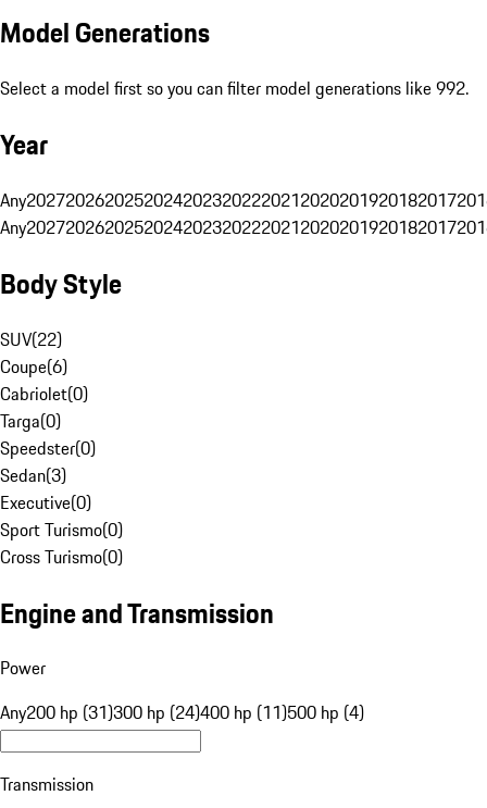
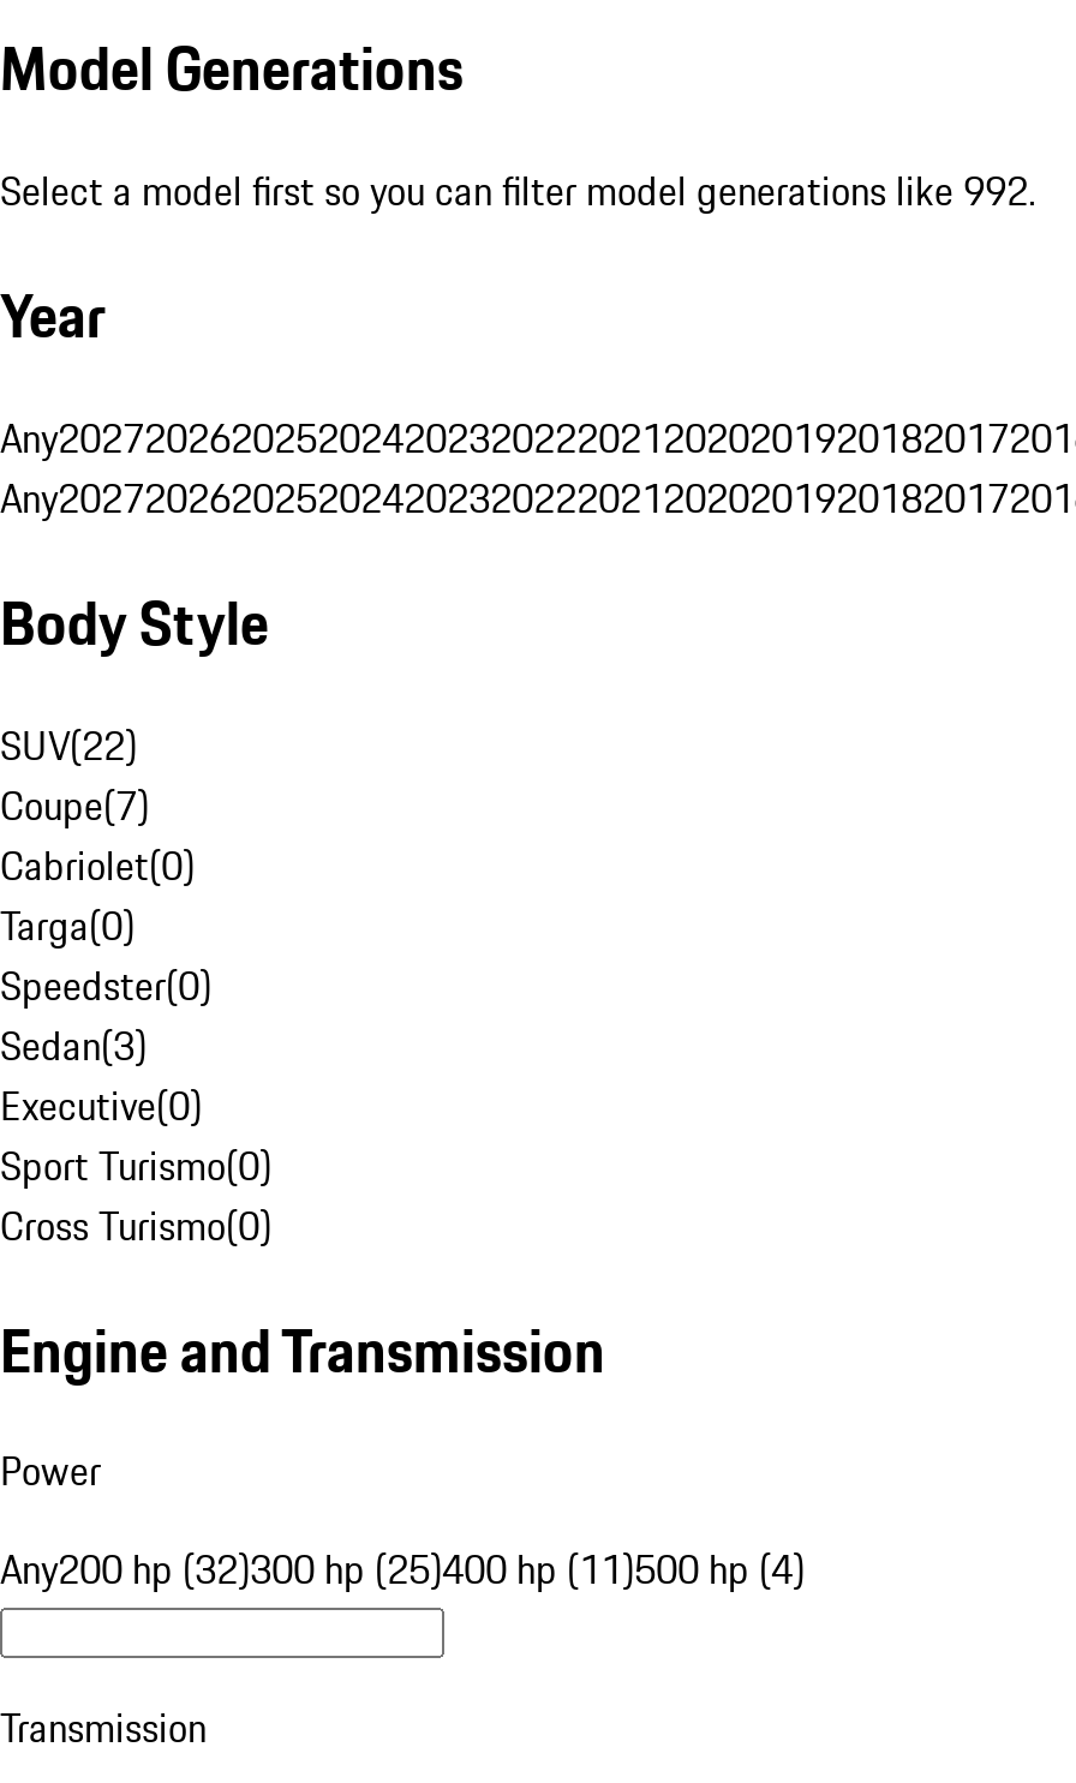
[0,353,67,379] Coupe(6) -> [0,776,149,834] Coupe(7)
[0,700,364,726] Any200 hp (31)300 hp (24)400 hp (11)500 hp (4) -> [0,1541,805,1599] Any200 hp (32)300 hp (25)400 hp (11)500 hp (4)

